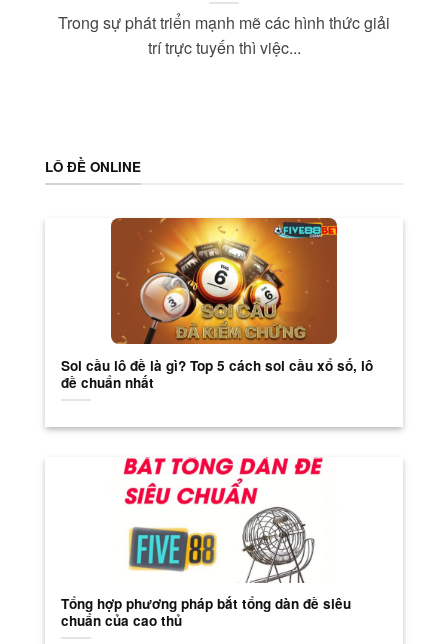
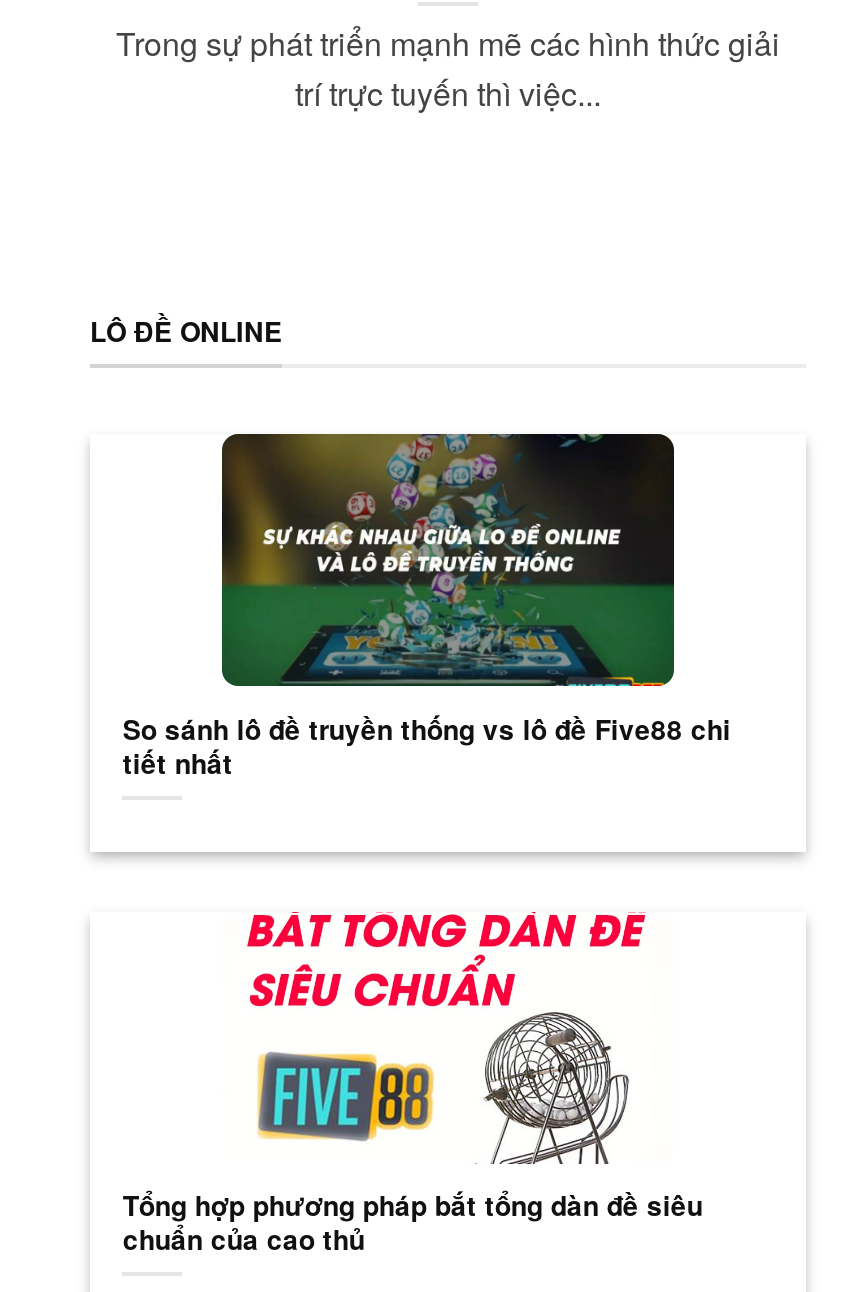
[61,217,373,392] [image] | Soi cầu lô đề là gì? Top 5 cách soi cầu xổ số, lô | đề chuẩn nhất -> [123,432,731,781] [image] | So sánh lô đề truyền thống vs lô đề Five88 chi | tiết nhất

